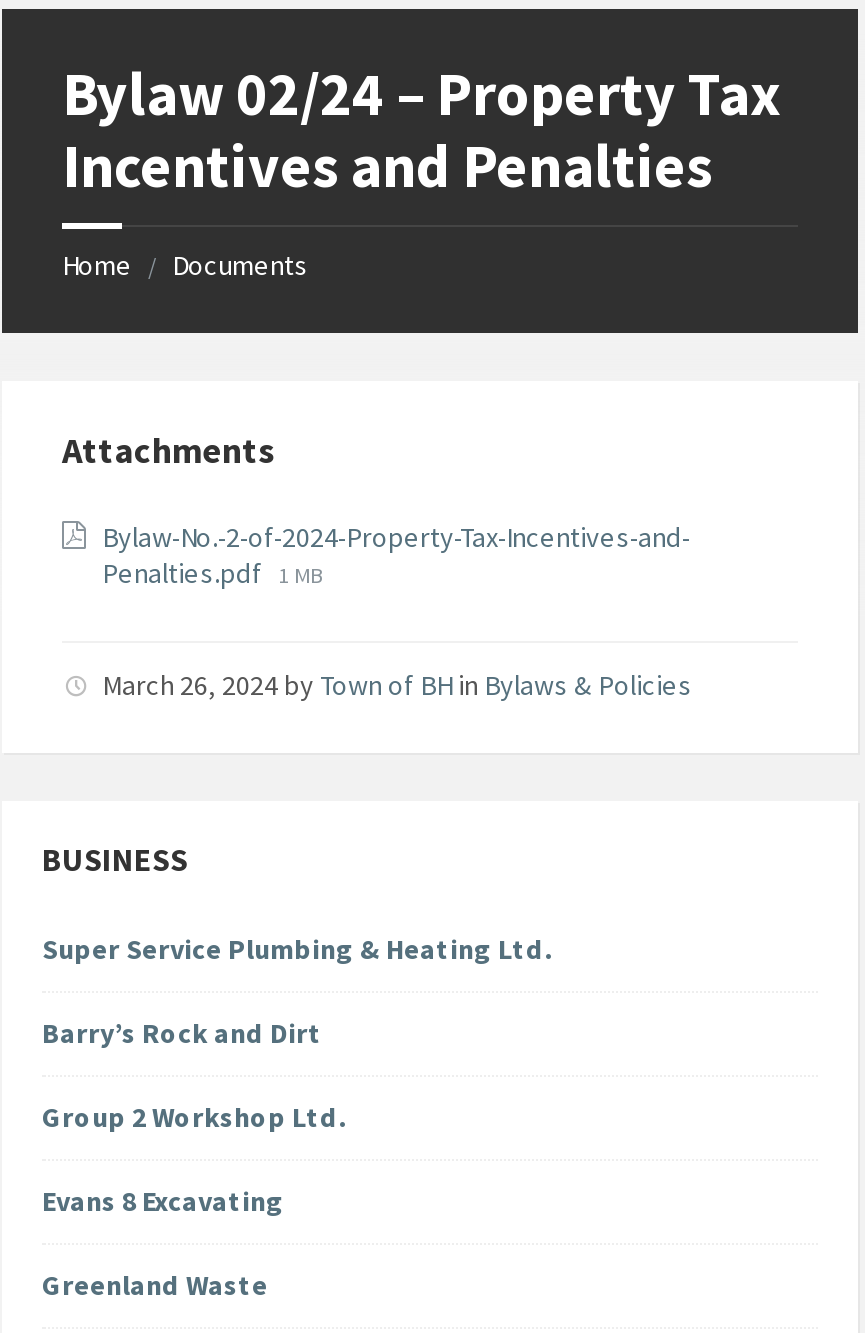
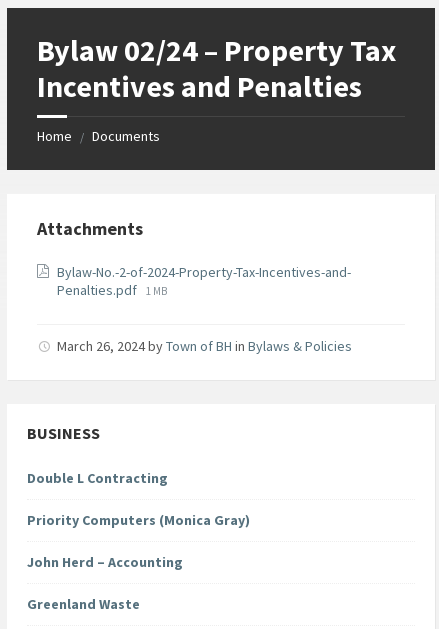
[42,932,552,1220] Super Service Plumbing & Heating Ltd. | Barry’s Rock and Dirt | Group 2 Workshop Ltd. | Evans 8 Excavating -> [27,469,250,571] Double L Contracting | Priority Computers (Monica Gray) | John Herd – Accounting

